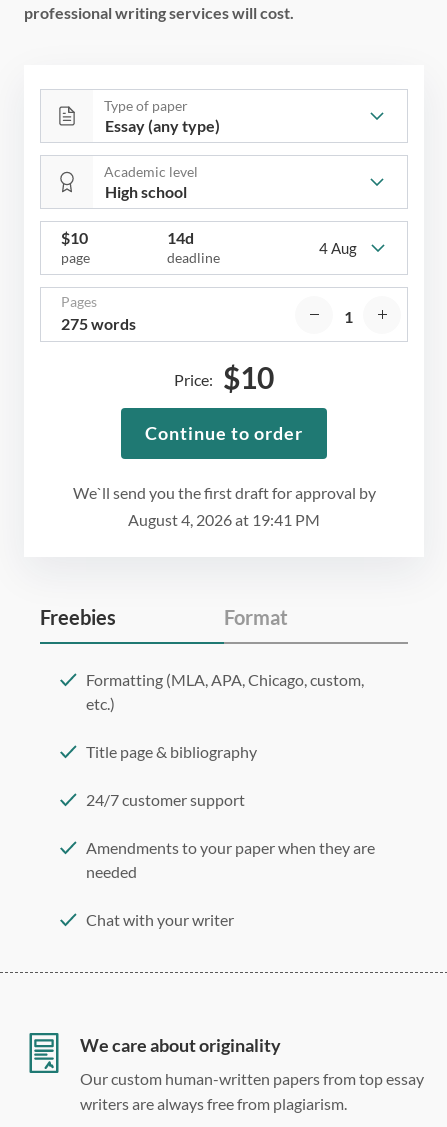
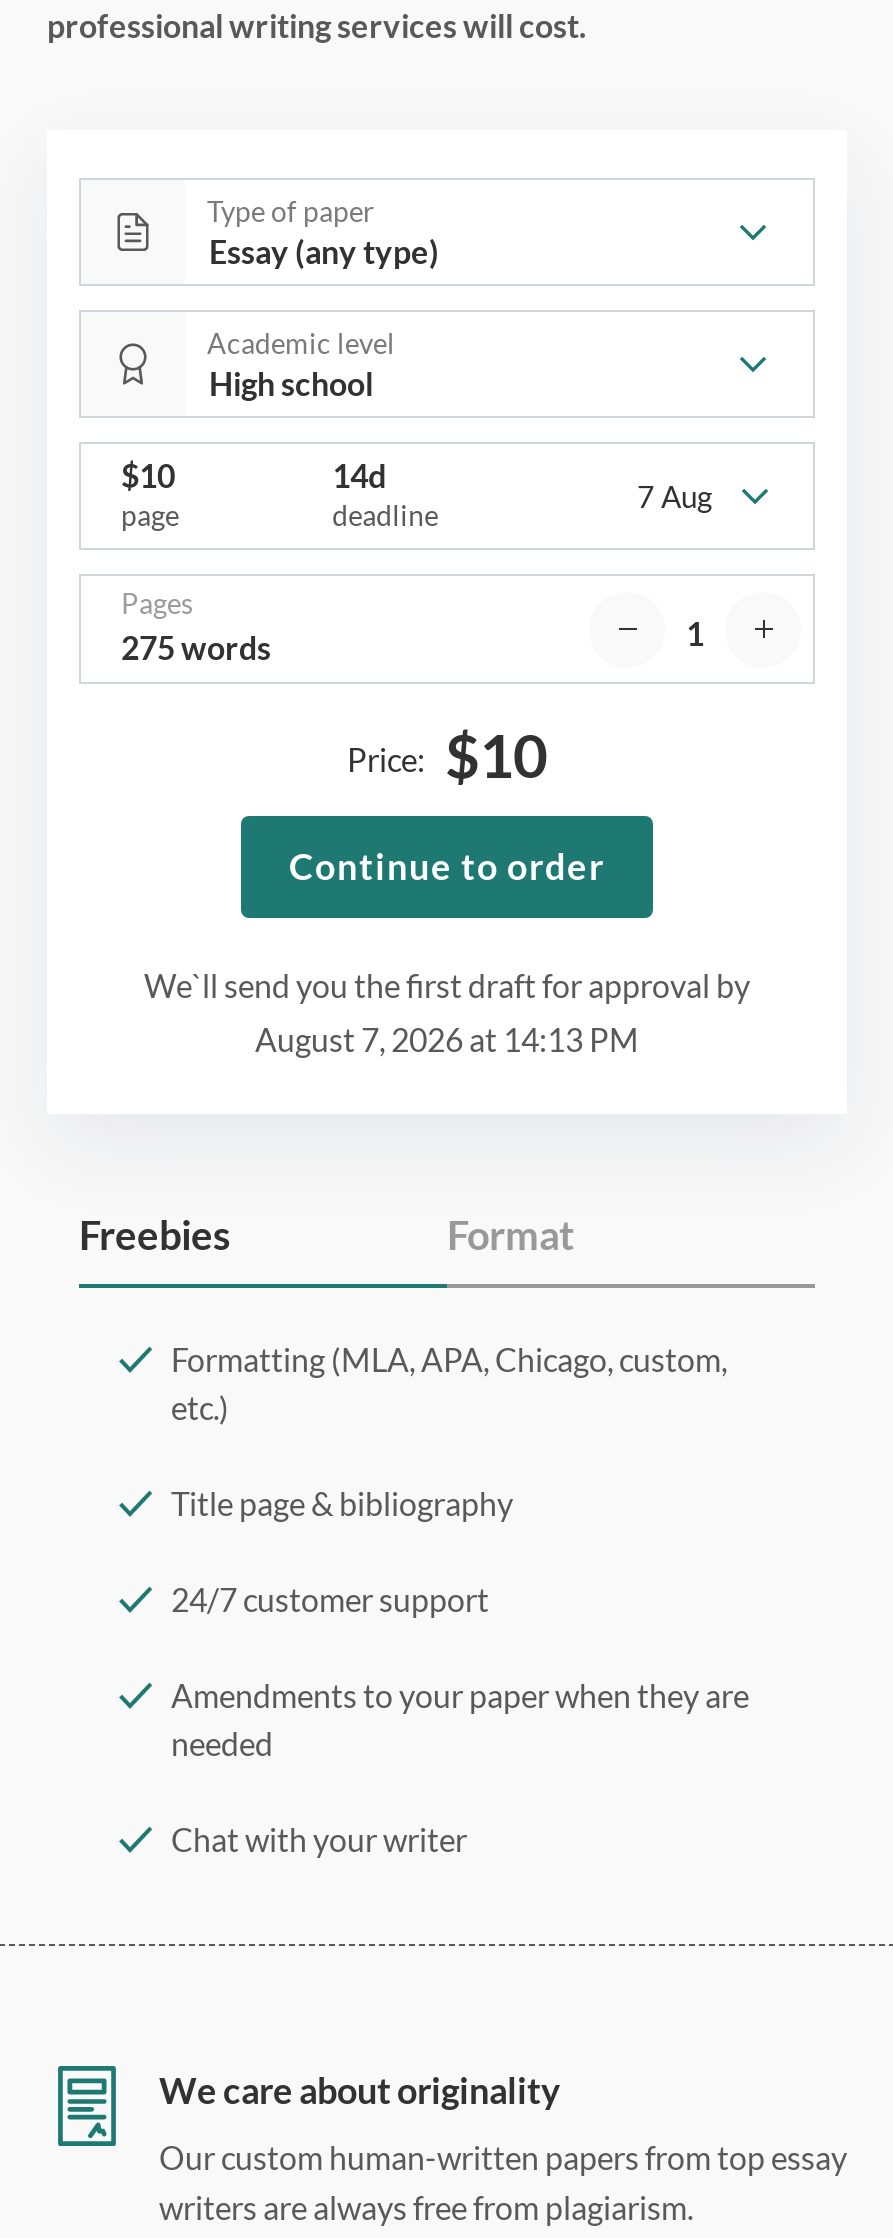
[319,239,357,257] 4 Aug -> [637,477,713,513] 7 Aug
[128,510,320,529] August 4, 2026 at 19:41 PM -> [255,1020,639,1058] August 7, 2026 at 14:13 PM

